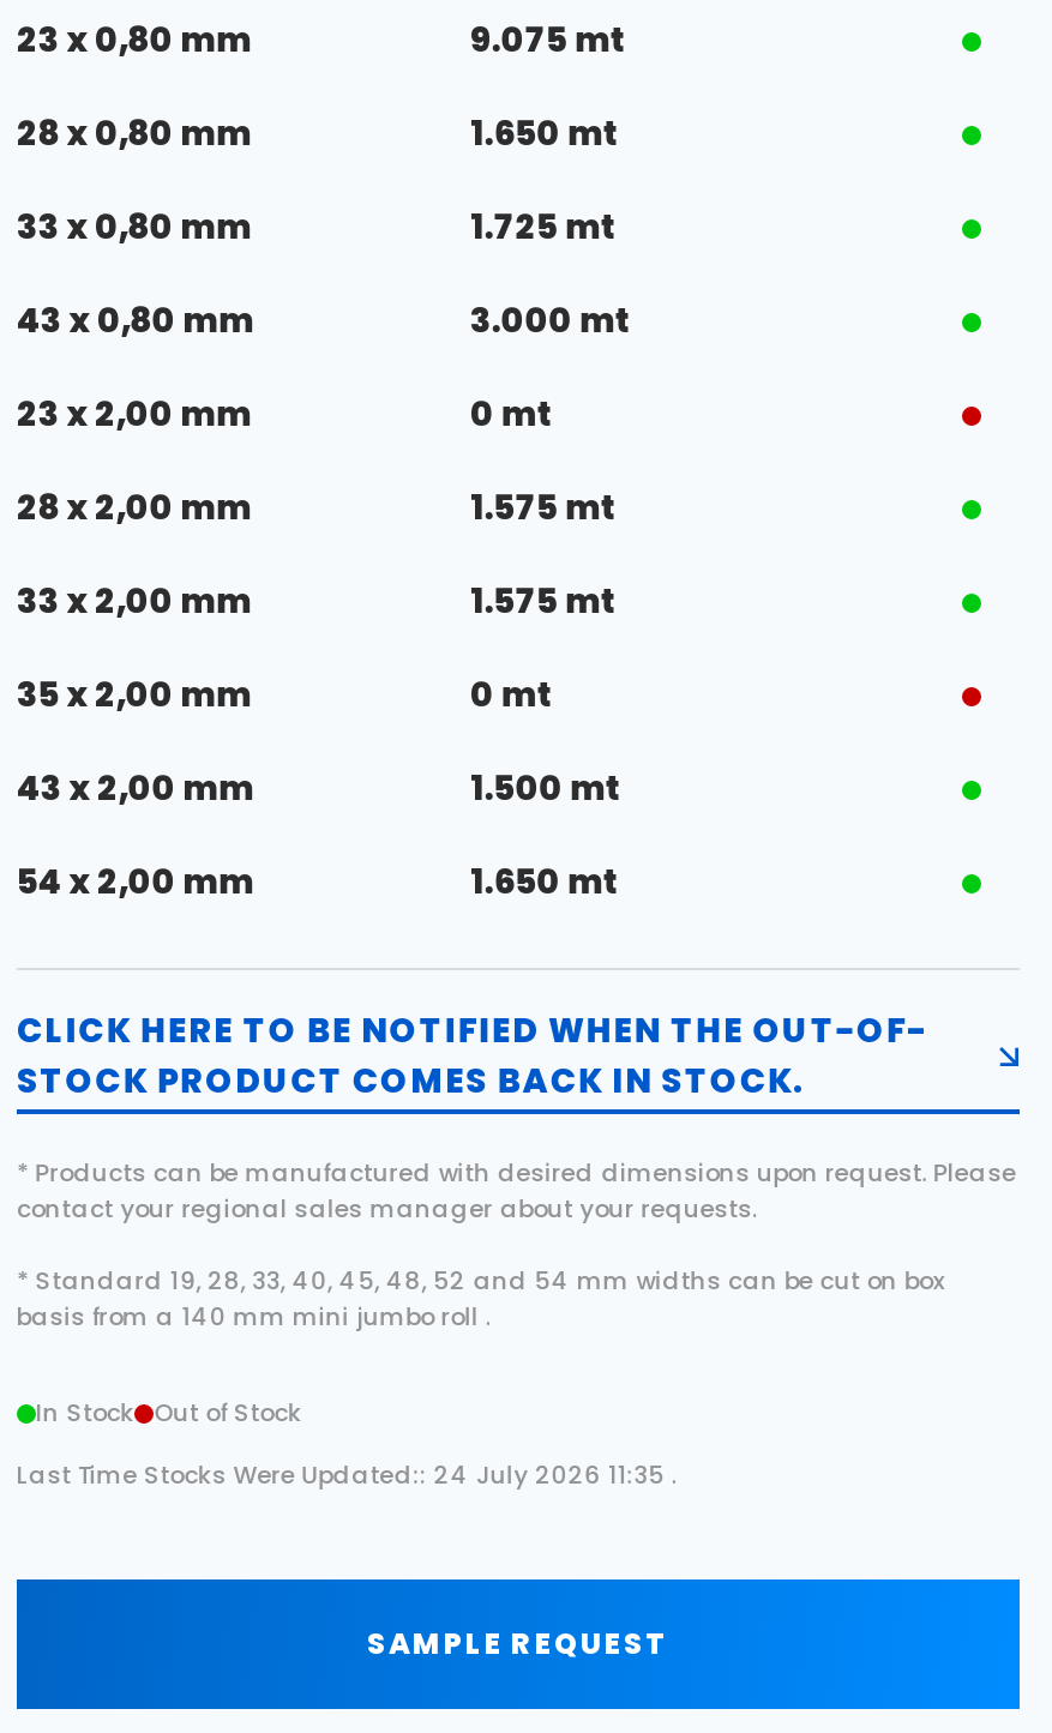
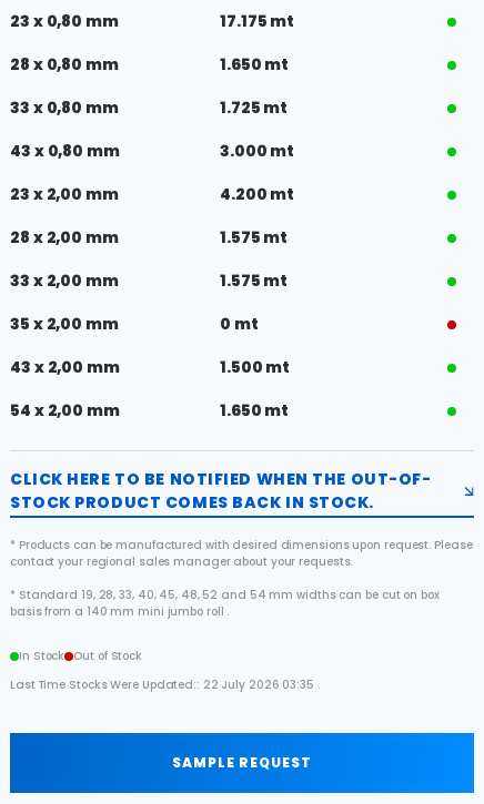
[470,16,627,64] 9.075 mt -> [220,10,294,32] 17.175 mt
[470,390,553,438] 0 mt -> [220,183,294,205] 4.200 mt
[17,1460,676,1493] Last Time Stocks Were Updated:: 24 July 2026 11:35 . -> [10,678,319,693] Last Time Stocks Were Updated:: 22 July 2026 03:35 .

